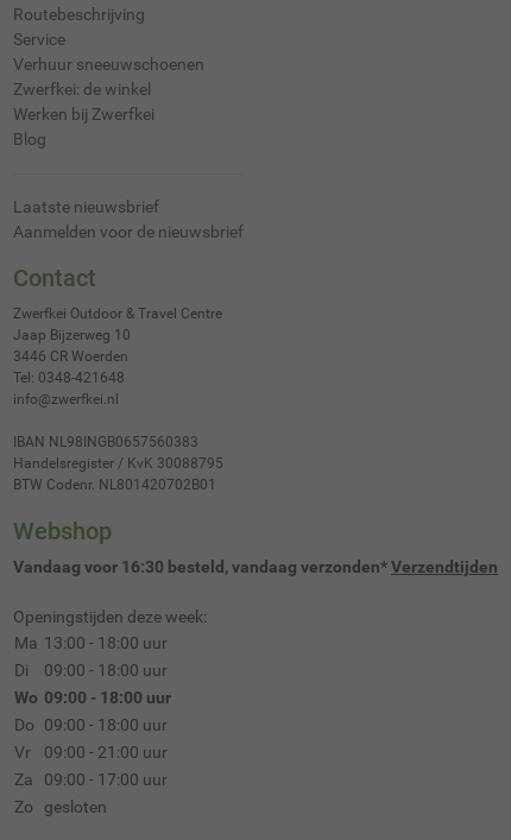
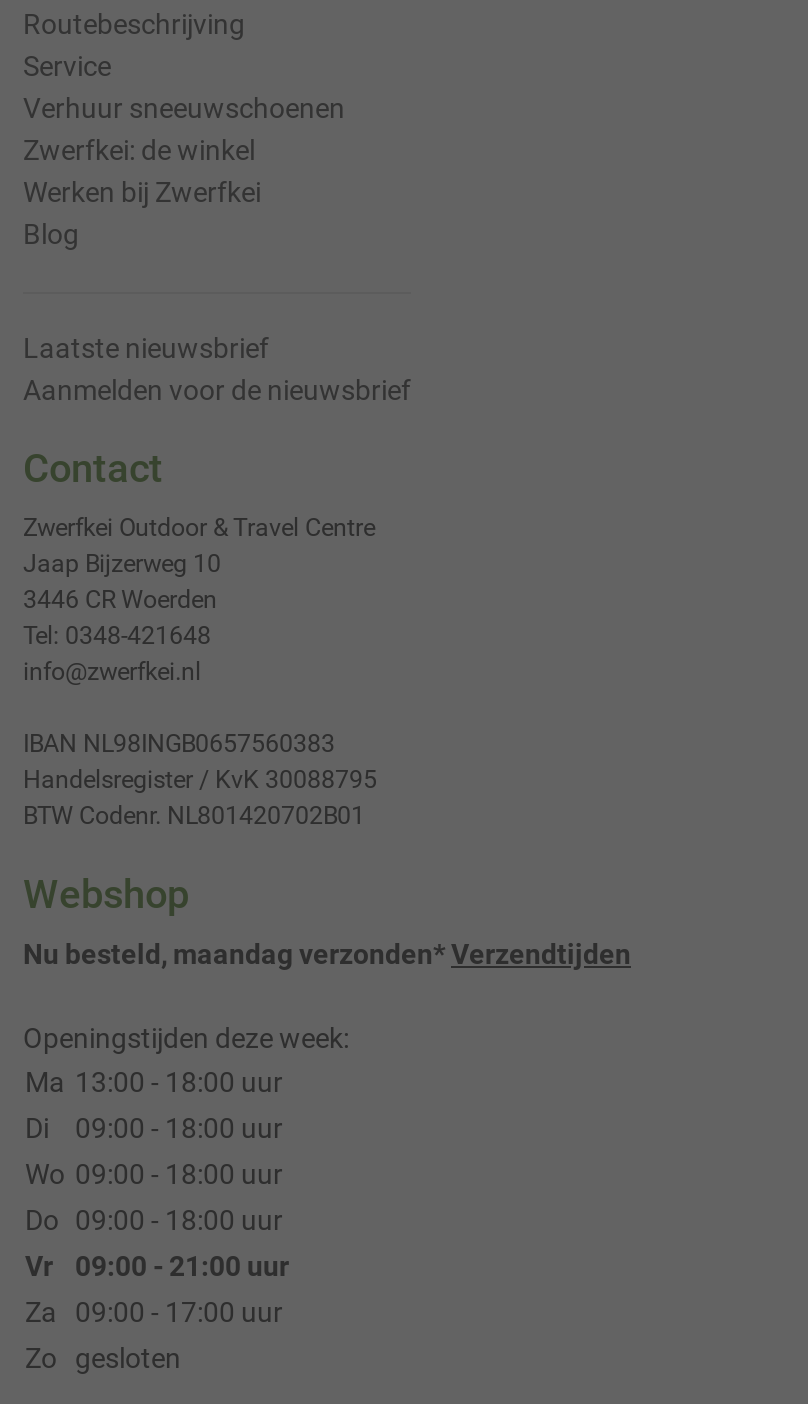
[13,558,498,577] Vandaag voor 16:30 besteld, vandaag verzonden* Verzendtijden -> [23,939,631,971] Nu besteld, maandag verzonden* Verzendtijden

